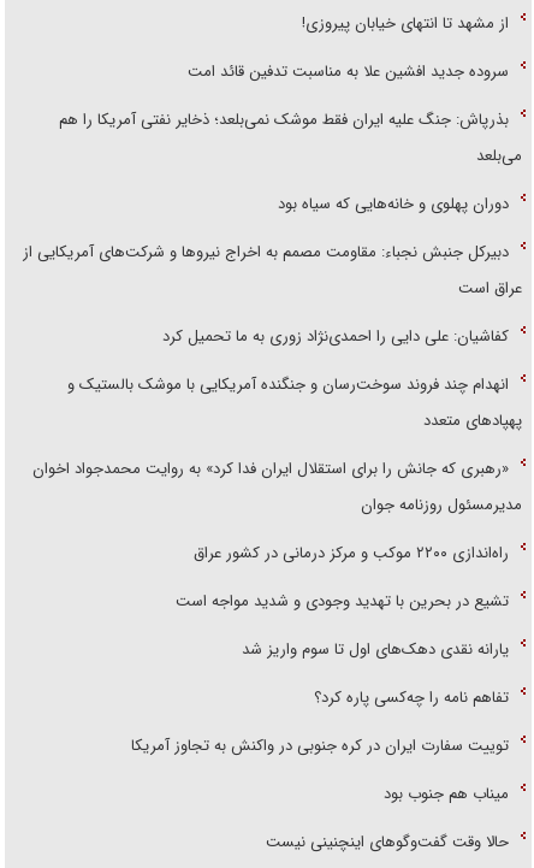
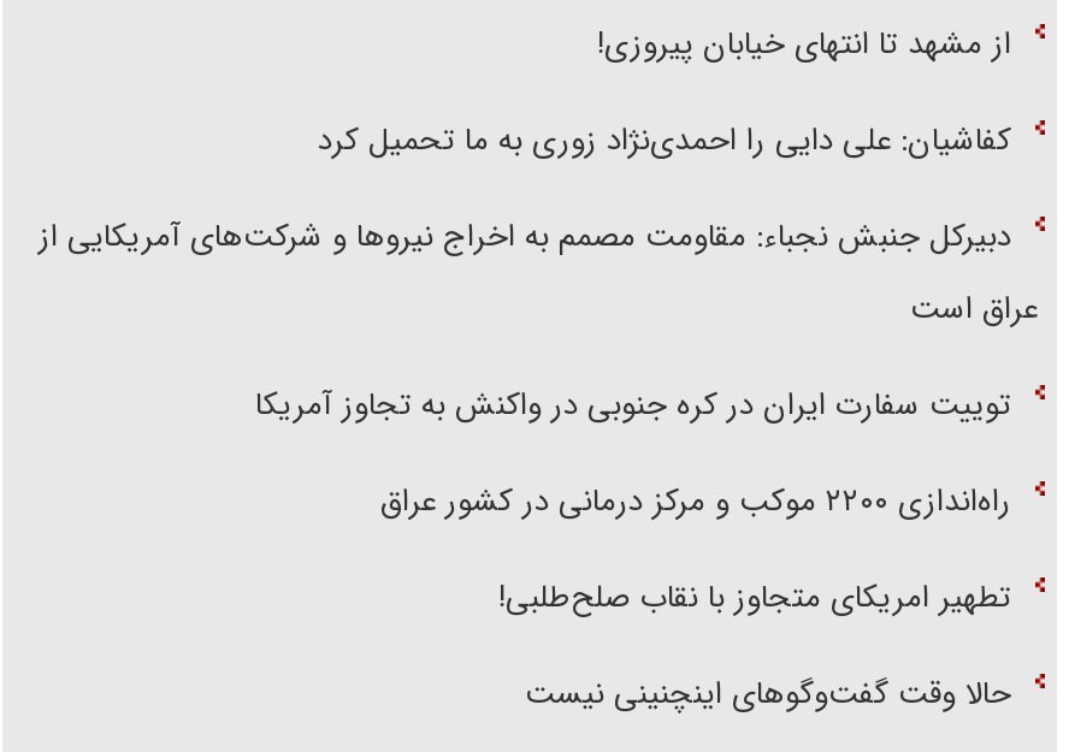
[59,59,522,217] سروده جدید افشین علا به مناسبت تدفین قائد امت | بذرپاش: جنگ علیه ایران فقط موشک نمی‌بلعد؛ ذخایر نفتی آمریکا را هم | می‌بلعد | دوران پهلوی و خانه‌هایی که سیاه بود -> none
moved [162,324,509,349] -> [318,116,1011,166]: کفاشیان: علی دایی را احمدی‌نژاد زوری به ما تحمیل کرد
[32,372,522,518] انهدام چند فروند سوخت‌رسان و جنگنده آمریکایی با موشک بالستیک و | پهپاد‌های متعدد | «رهبری که جانش را برای استقلال ایران فدا کرد» به روایت محمد‌جواد اخوان | مدیرمسئول روزنامه جوان -> none
[176,589,509,807] تشیع در بحرین با تهدید وجودی و شدید مواجه است | یارانه نقدی دهک‌های اول تا سوم واریز شد | تفاهم نامه را چه‌کسی پاره کرد؟ | میناب هم جنوب بود -> [498,573,1011,623] تطهیر امریکای متجاوز با نقاب صلح‌طلبی!
moved [131,733,509,759] -> [255,380,1011,431]: توییت سفارت ایران در کره جنوبی در واکنش به تجاوز آمریکا

